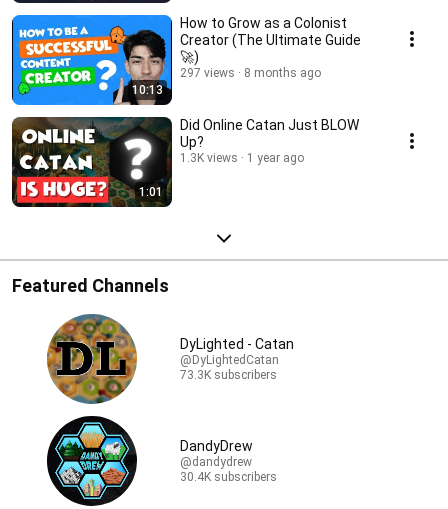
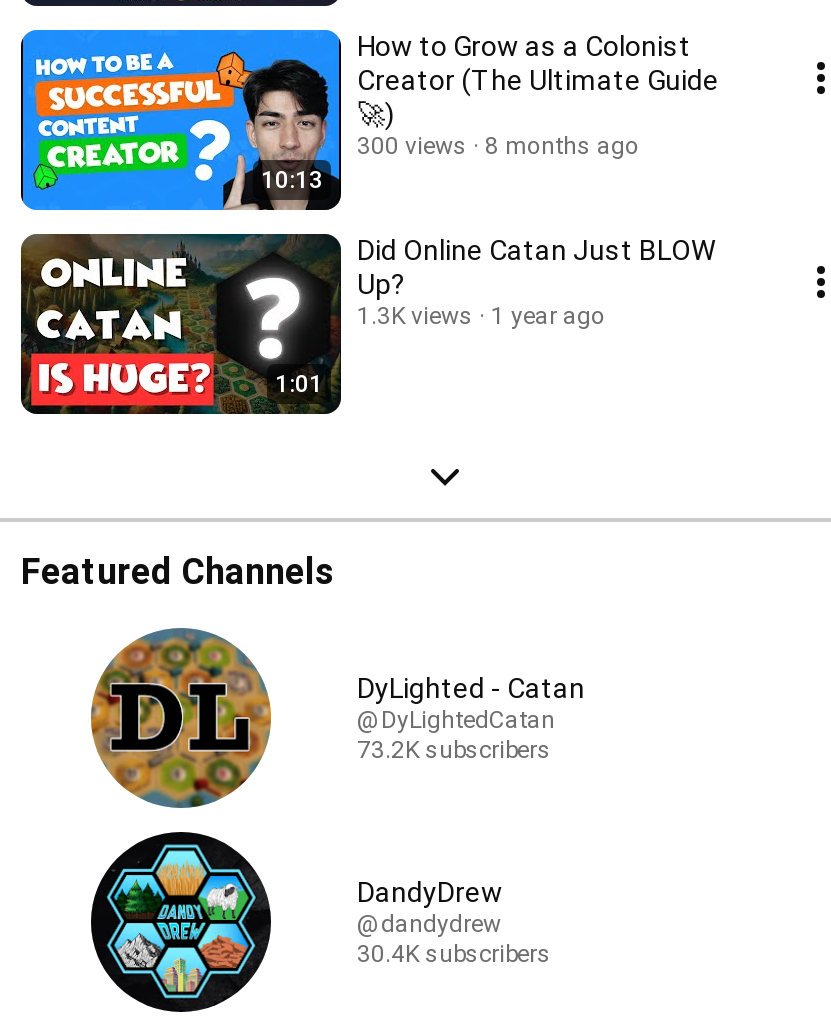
[180,66,321,80] 297 views 8 months ago -> [357,132,639,160] 300 views 8 months ago
[180,367,277,381] 73.3K subscribers -> [357,735,551,763] 73.2K subscribers

